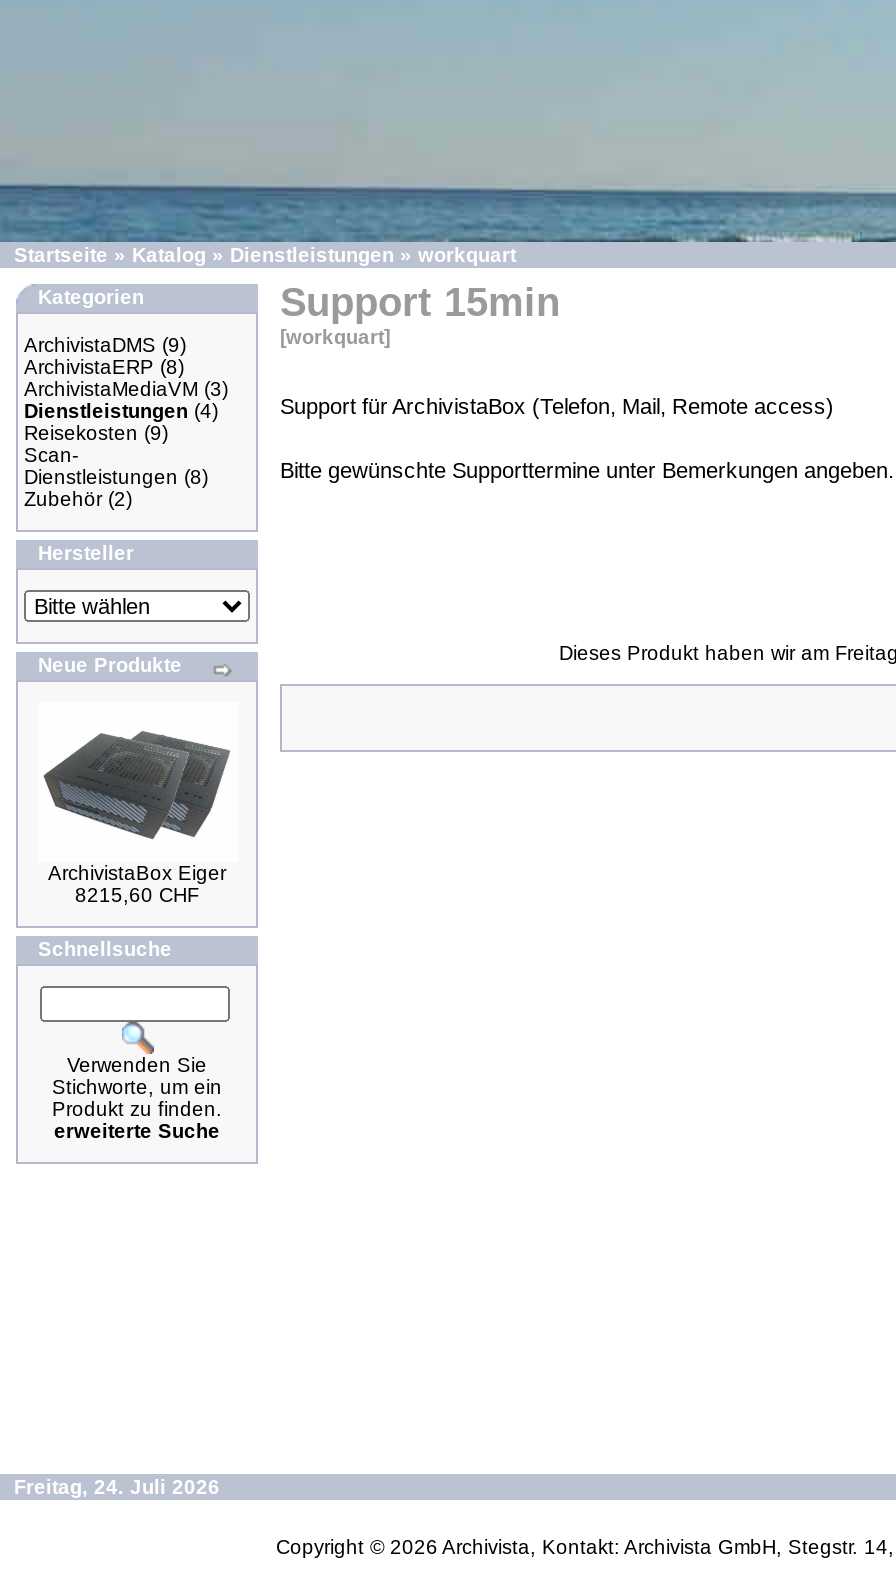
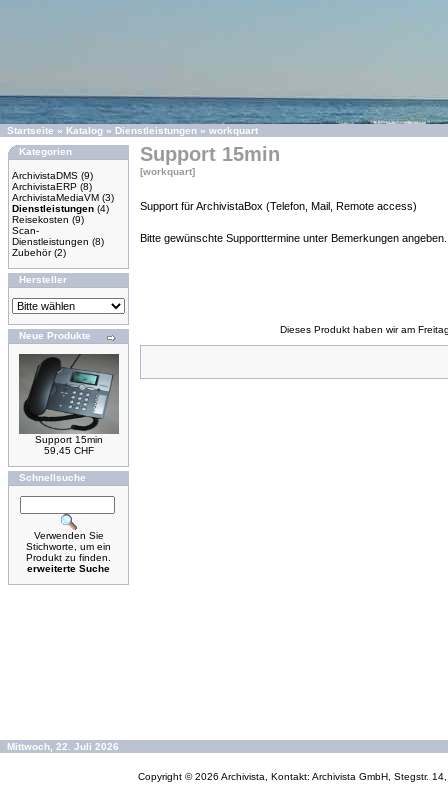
[38,702,238,906] [image] | ArchivistaBox Eiger | 8215,60 CHF -> [18,353,120,456] [image] | Support 15min | 59,45 CHF
[2,1476,232,1498] Freitag, 24. Juli 2026 -> [1,741,125,752] Mittwoch, 22. Juli 2026

